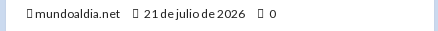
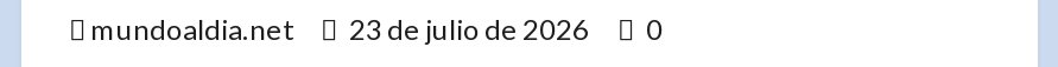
[35,6,276,21] mundoaldia.net 21 de julio de 2026 0 -> [90,12,663,48] mundoaldia.net 23 de julio de 2026 0

